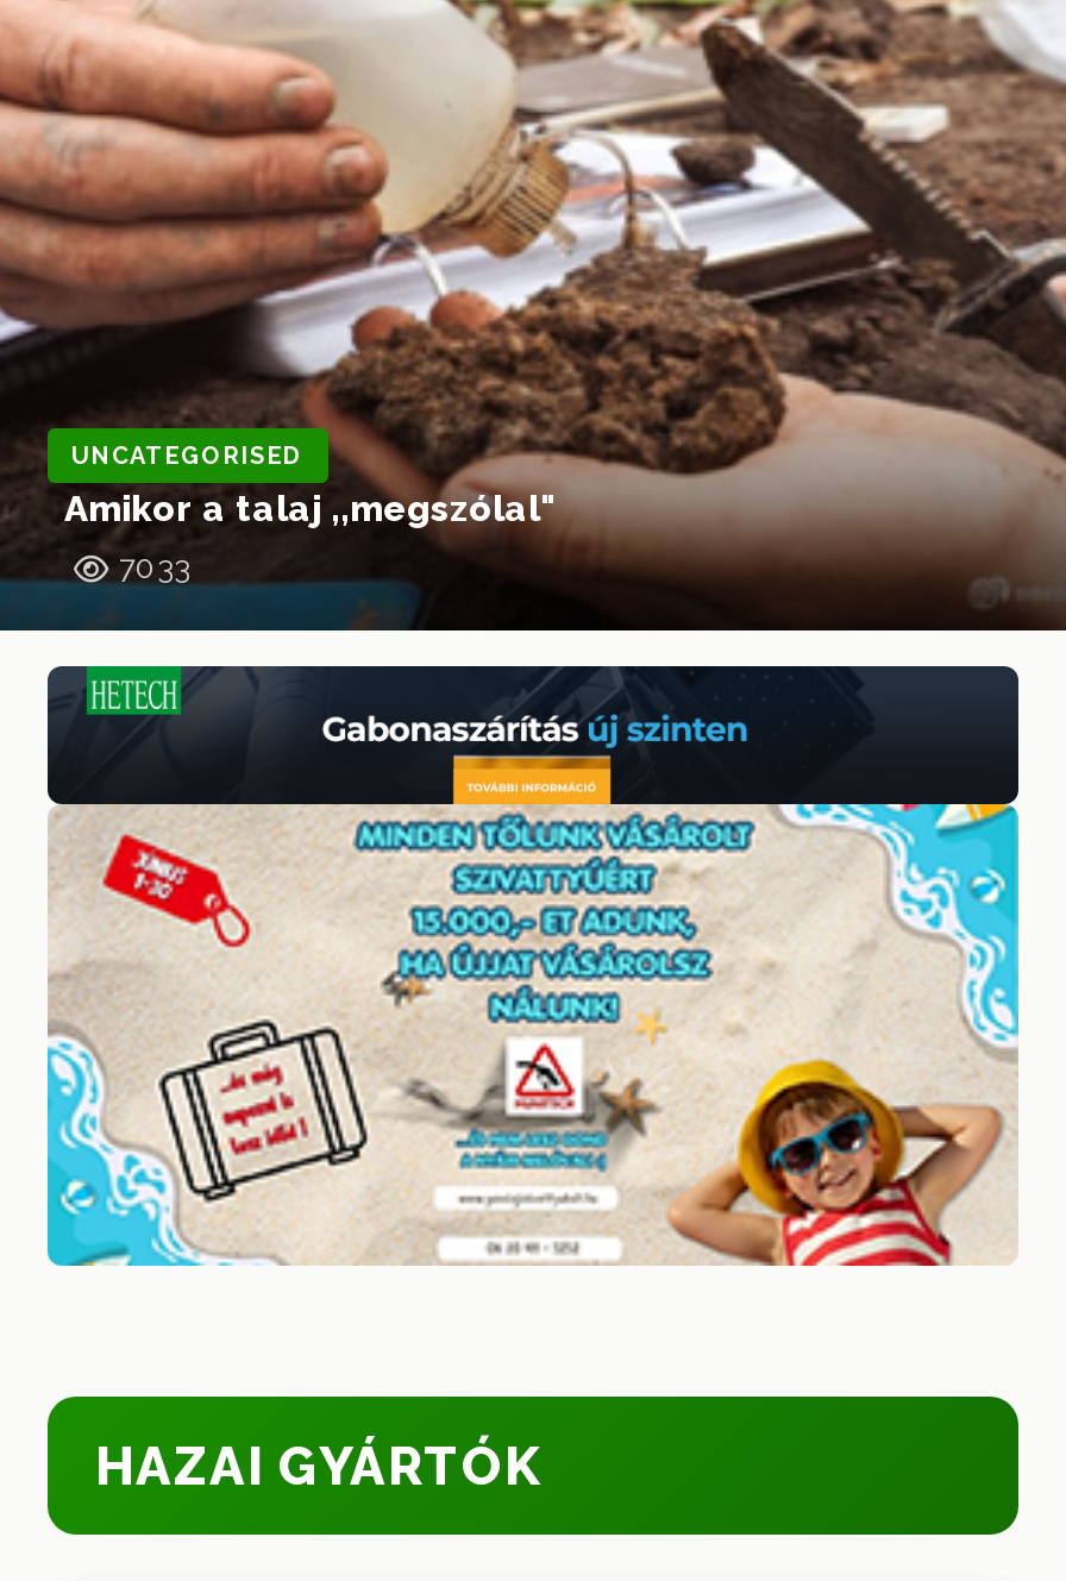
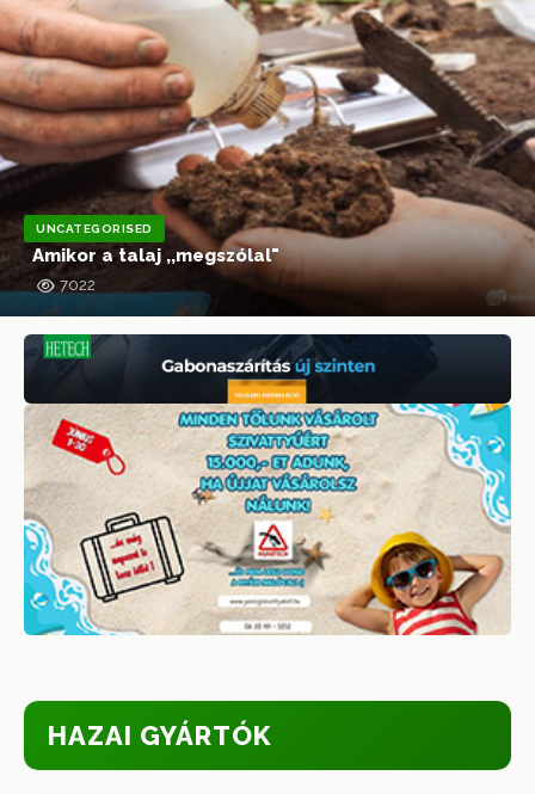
[119,550,190,585] 7033 -> [60,276,96,294] 7022

